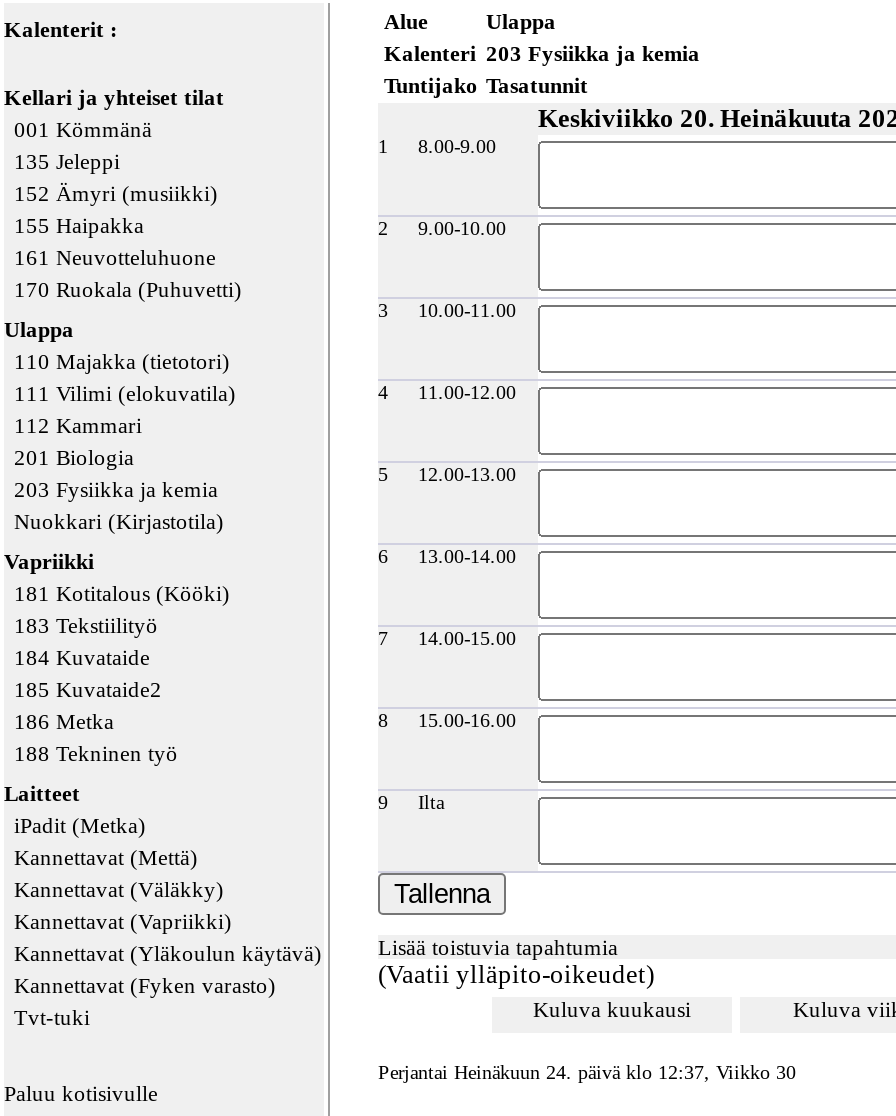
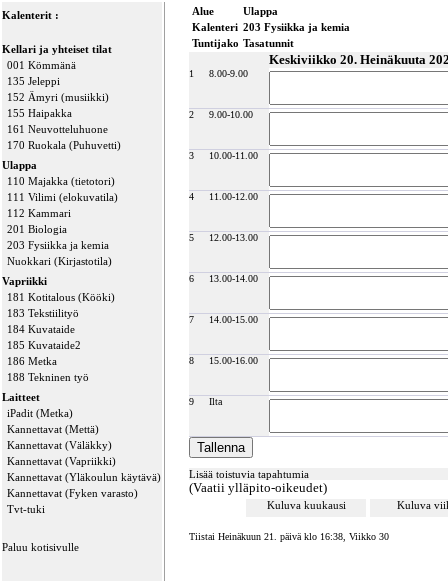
[378,1061,796,1083] Perjantai Heinäkuun 24. päivä klo 12:37, Viikko 30 -> [189,531,389,542] Tiistai Heinäkuun 21. päivä klo 16:38, Viikko 30

